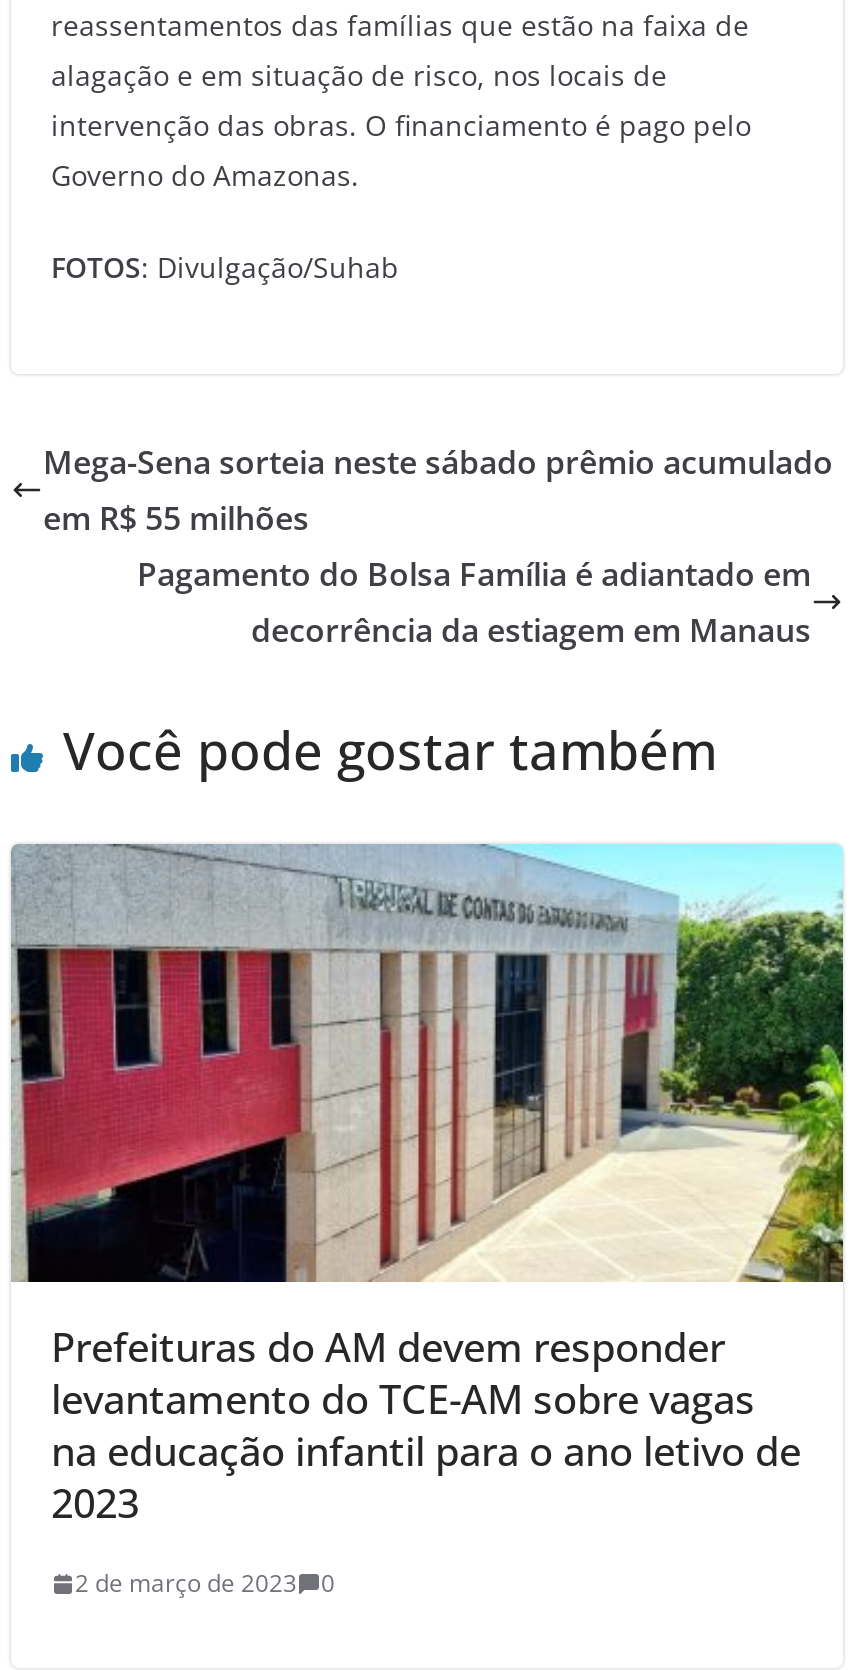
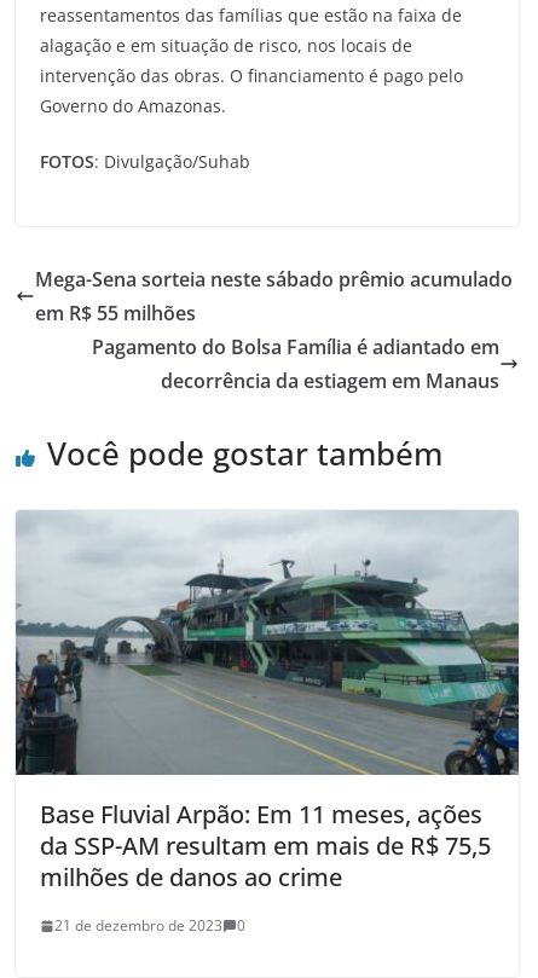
[11,844,845,1530] [image] | Prefeituras do AM devem responder | levantamento do TCE-AM sobre vagas | na educação infantil para o ano letivo de | 2023 -> [16,510,519,893] [image] | Base Fluvial Arpão: Em 11 meses, ações | da SSP-AM resultam em mais de R$ 75,5 | milhões de danos ao crime
[75,1566,297,1600] 2 de março de 2023 -> [54,915,222,936] 21 de dezembro de 2023

